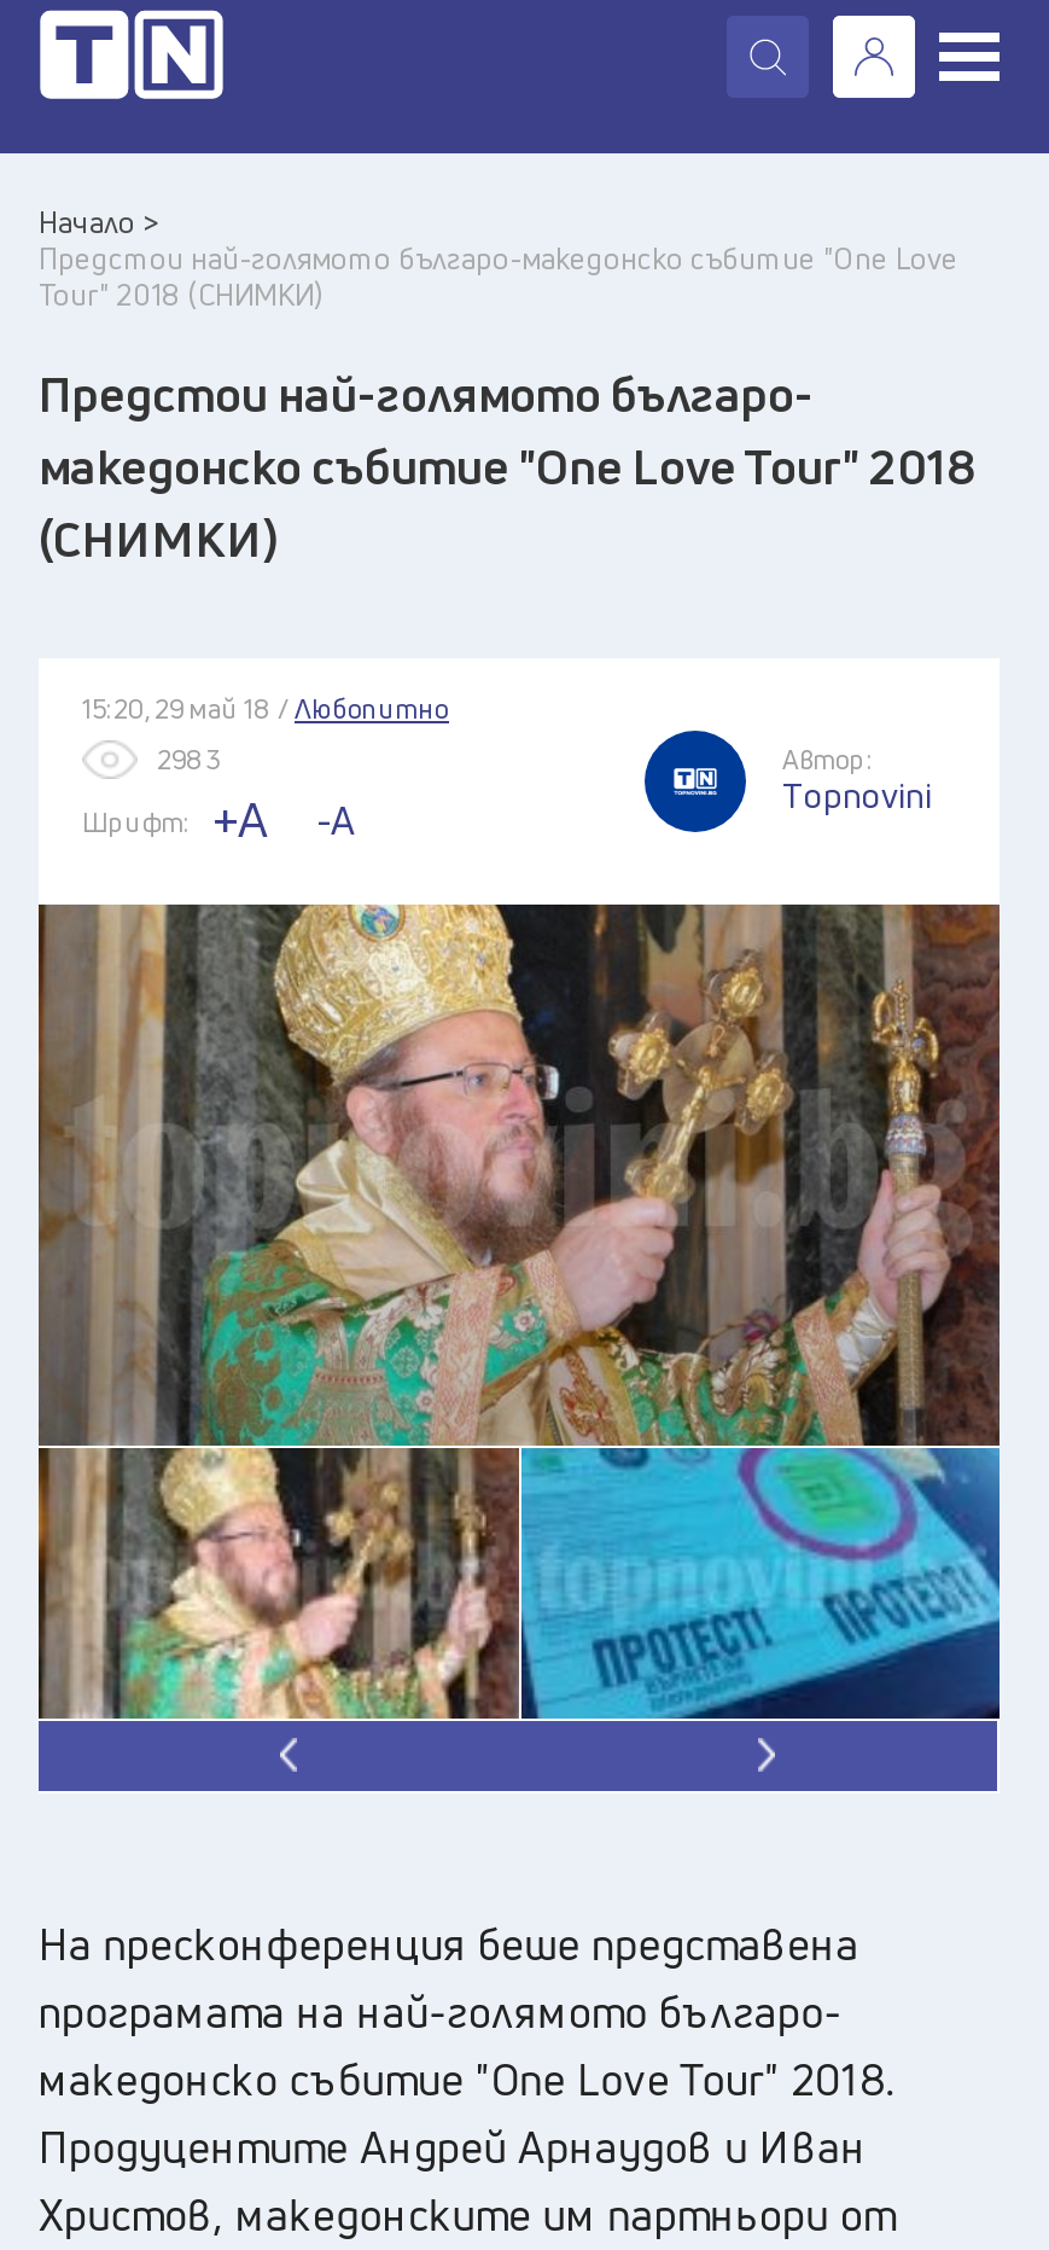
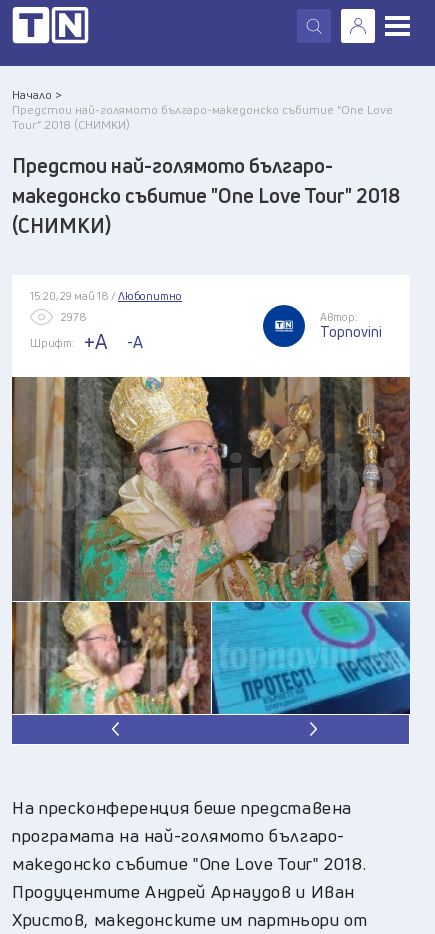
[157,740,220,777] 2983 -> [61,309,87,324] 2978

